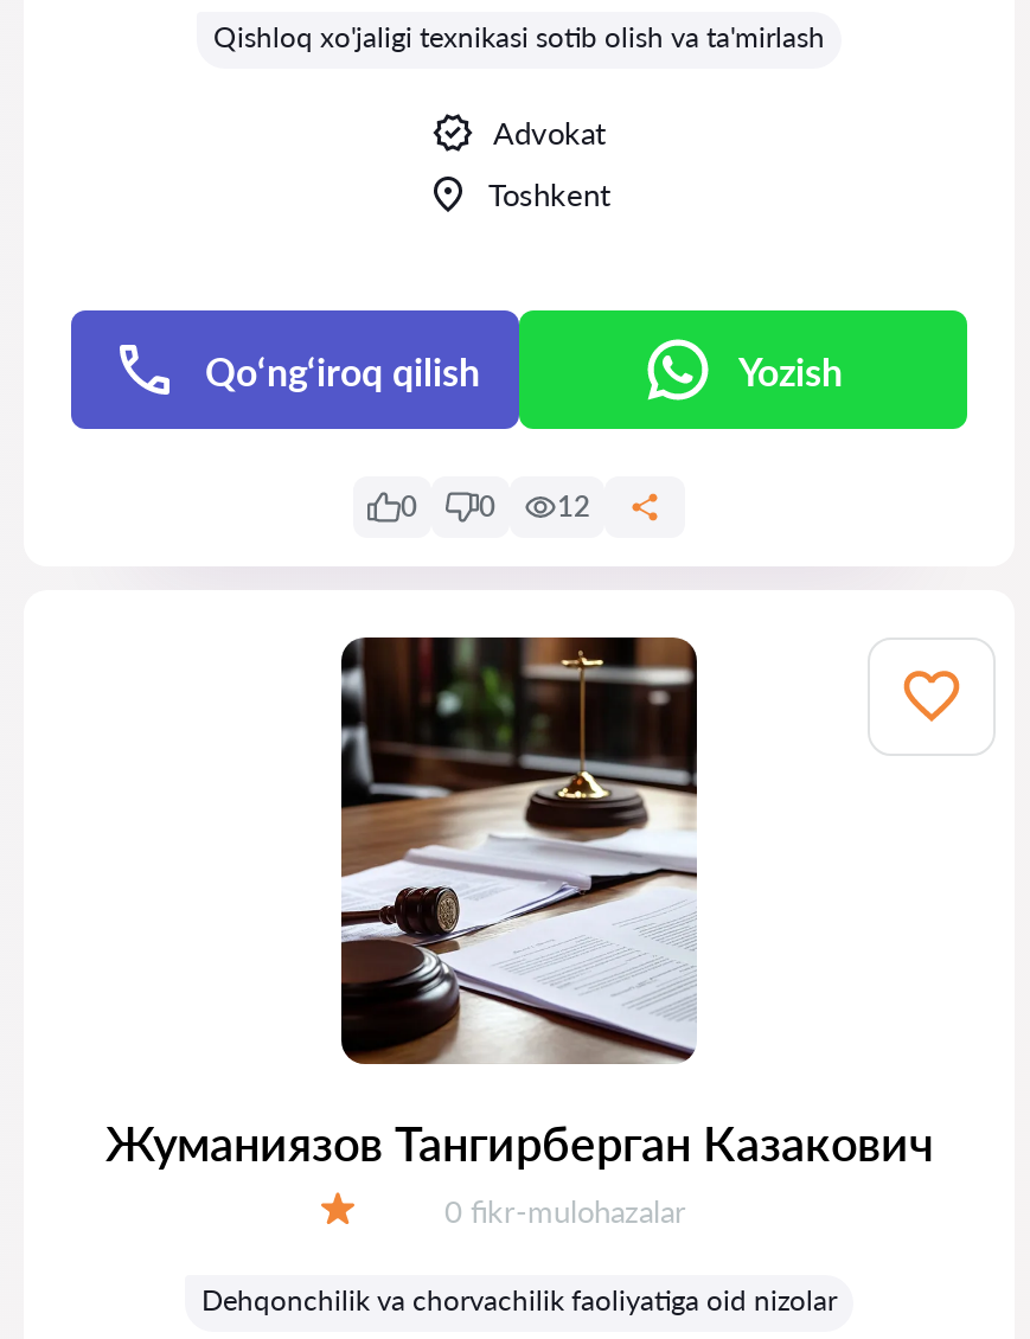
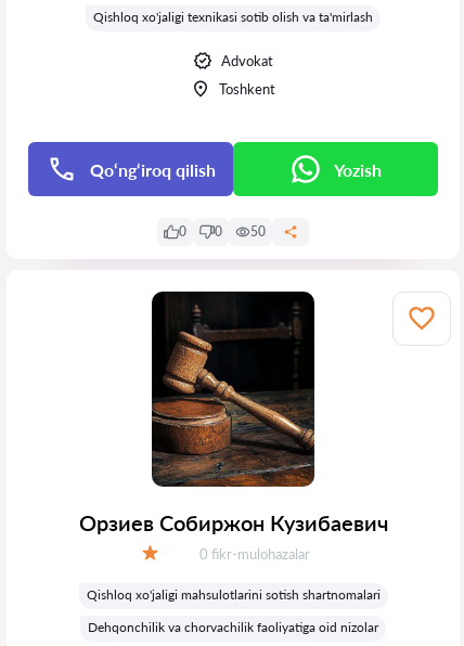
[557,488,590,524] 12 -> [250,223,266,240] 50
[105,635,933,1171] [image] | Жуманиязов Тангирберган Казакович -> [79,290,388,535] [image] | Орзиев Собиржон Кузибаевич
none -> [86,586,380,603] Qishloq xo'jaligi mahsulotlarini sotish shartnomalari

